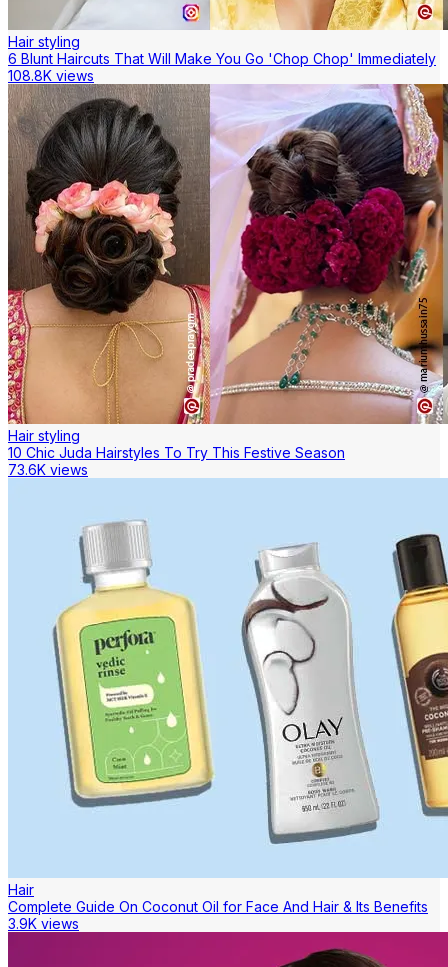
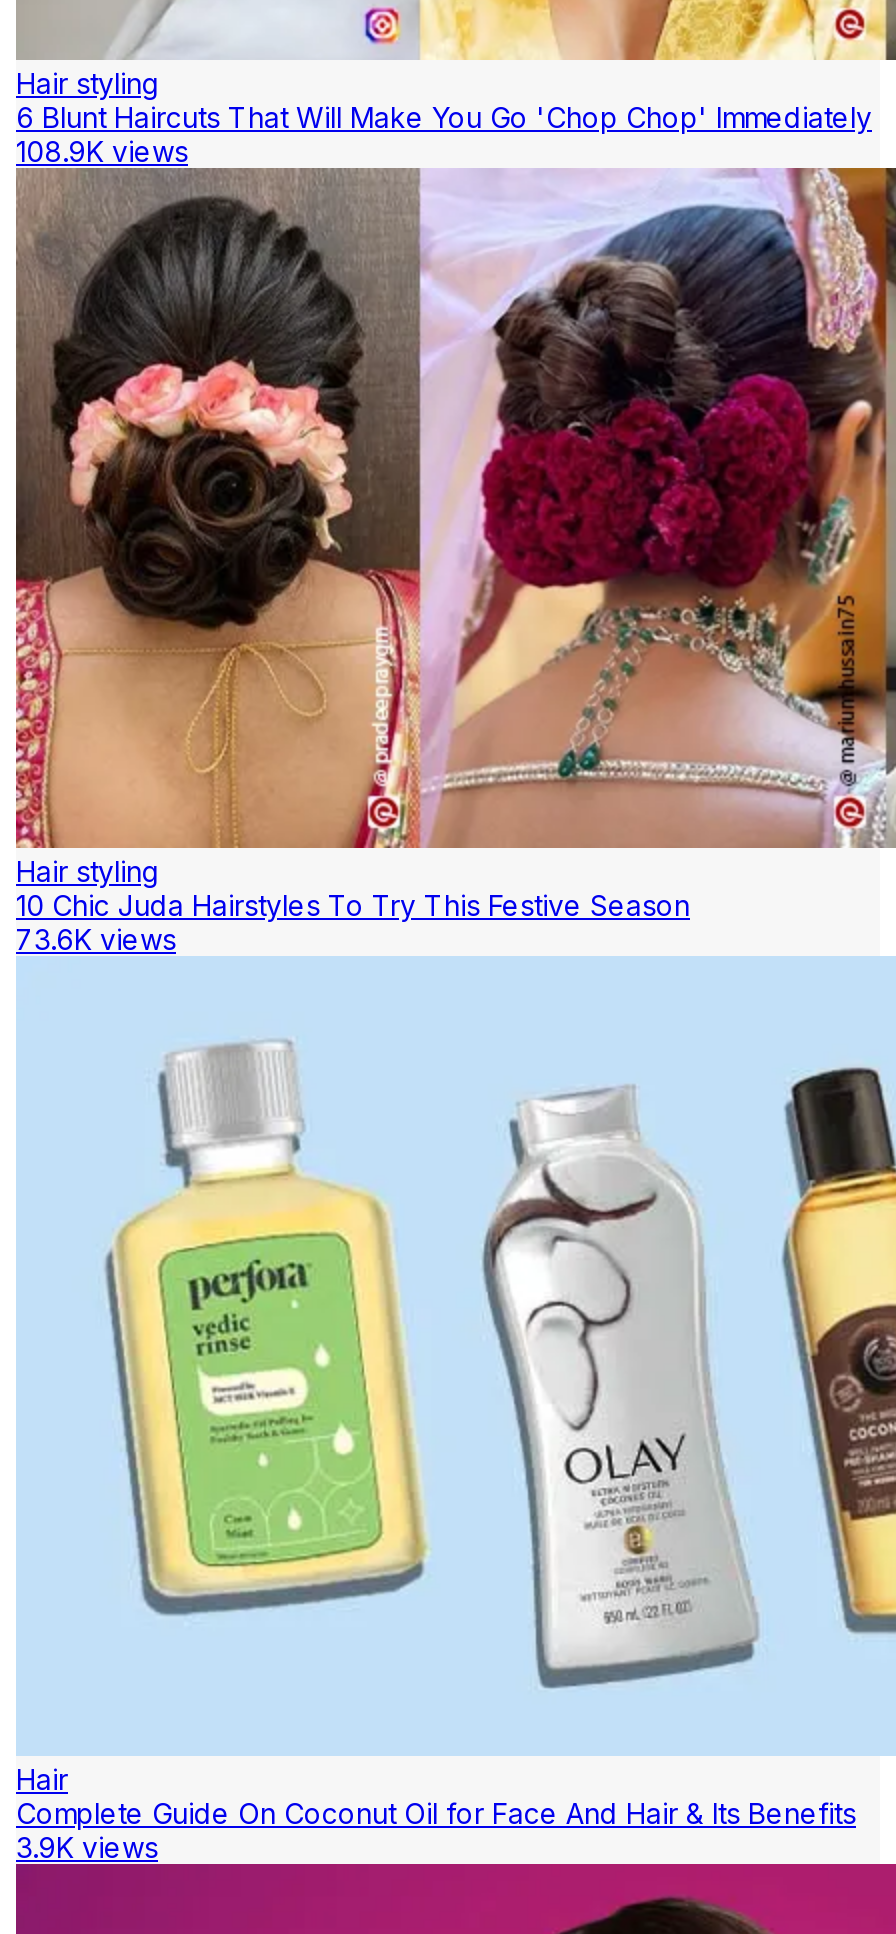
[8,67,94,84] 108.8K views -> [16,134,188,168] 108.9K views

